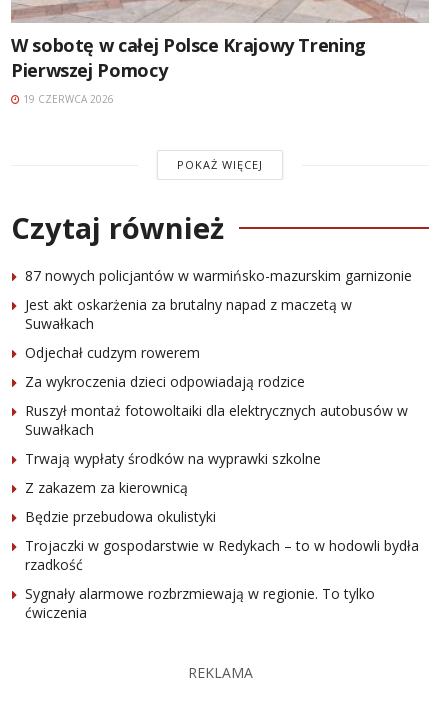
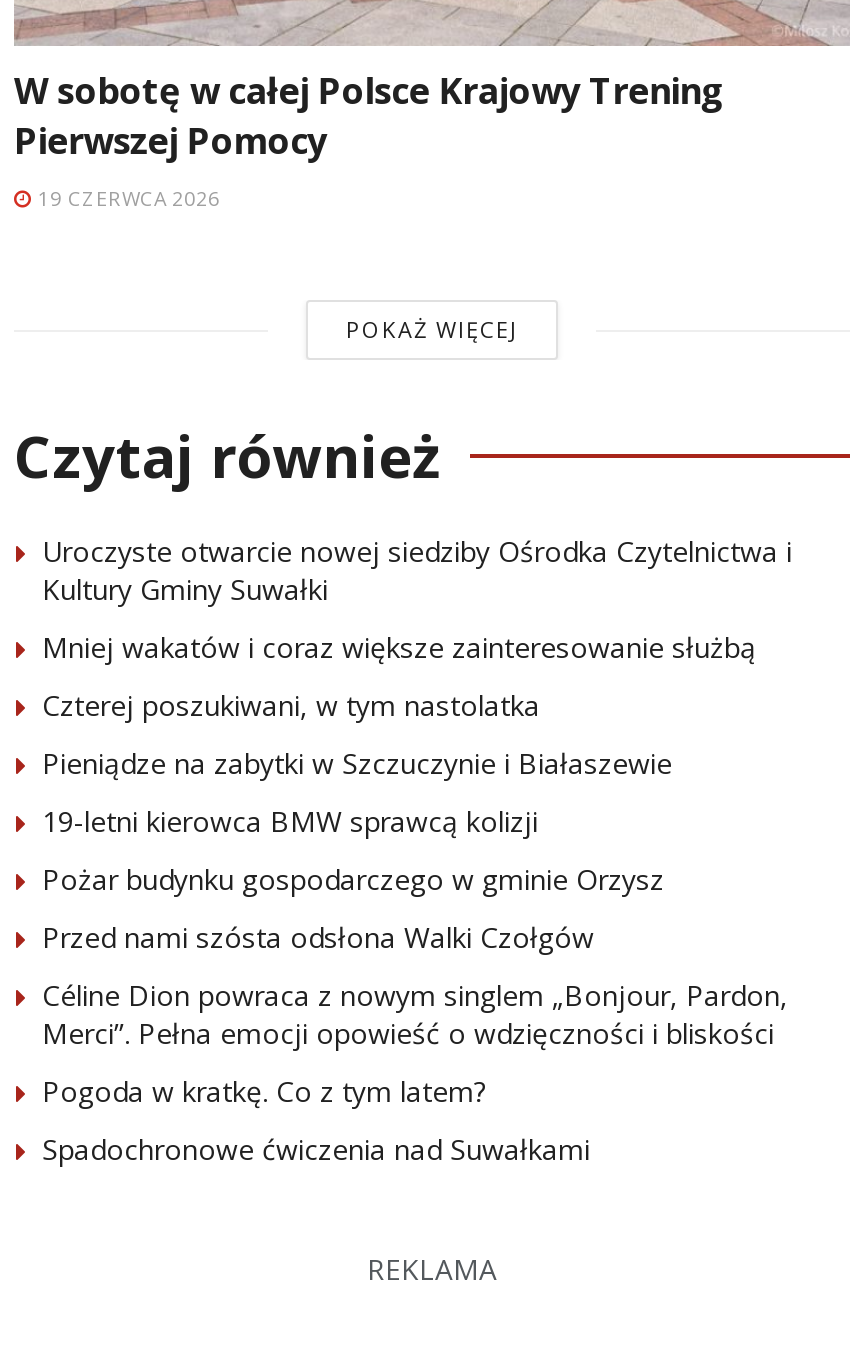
[25,266,412,285] 87 nowych policjantów w warmińsko-mazurskim garnizonie -> [42,532,792,608] Uroczyste otwarcie nowej siedziby Ośrodka Czytelnictwa i | Kultury Gminy Suwałki
[25,295,352,333] Jest akt oskarżenia za brutalny napad z maczetą w | Suwałkach -> [42,628,756,666] Mniej wakatów i coraz większe zainteresowanie służbą
[25,343,200,362] Odjechał cudzym rowerem -> [42,686,540,724] Czterej poszukiwani, w tym nastolatka
[25,372,305,391] Za wykroczenia dzieci odpowiadają rodzice -> [42,744,672,782] Pieniądze na zabytki w Szczuczynie i Białaszewie
[25,401,408,439] Ruszył montaż fotowoltaiki dla elektrycznych autobusów w | Suwałkach -> [42,802,538,840] 19-letni kierowca BMW sprawcą kolizji
[25,449,321,468] Trwają wypłaty środków na wyprawki szkolne -> [42,860,664,898] Pożar budynku gospodarczego w gminie Orzysz
[25,478,188,497] Z zakazem za kierownicą -> [42,918,594,956] Przed nami szósta odsłona Walki Czołgów
[25,507,216,526] Będzie przebudowa okulistyki -> [42,976,788,1052] Céline Dion powraca z nowym singlem „Bonjour, Pardon, | Merci”. Pełna emocji opowieść o wdzięczności i bliskości
[25,536,419,574] Trojaczki w gospodarstwie w Redykach – to w hodowli bydła | rzadkość -> [42,1072,486,1110] Pogoda w kratkę. Co z tym latem?
[25,584,375,622] Sygnały alarmowe rozbrzmiewają w regionie. To tylko | ćwiczenia -> [42,1130,590,1168] Spadochronowe ćwiczenia nad Suwałkami

